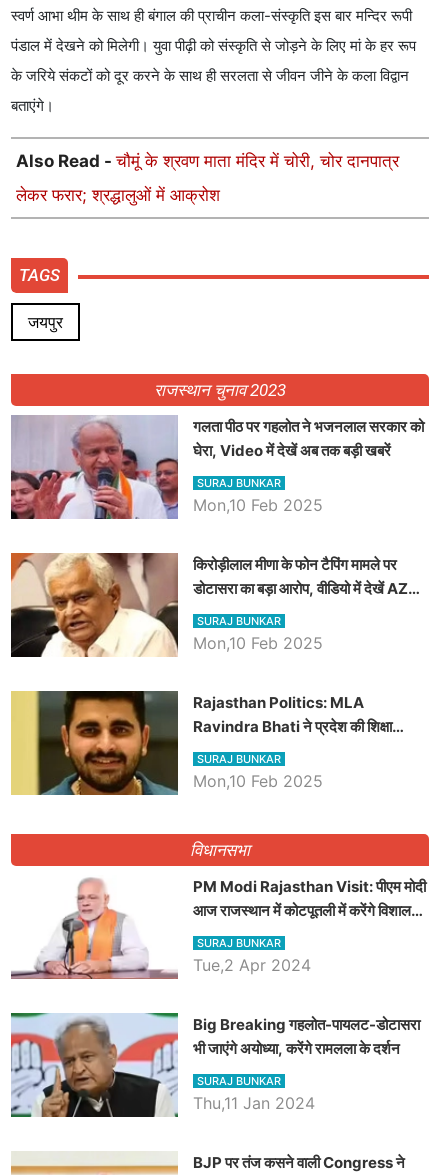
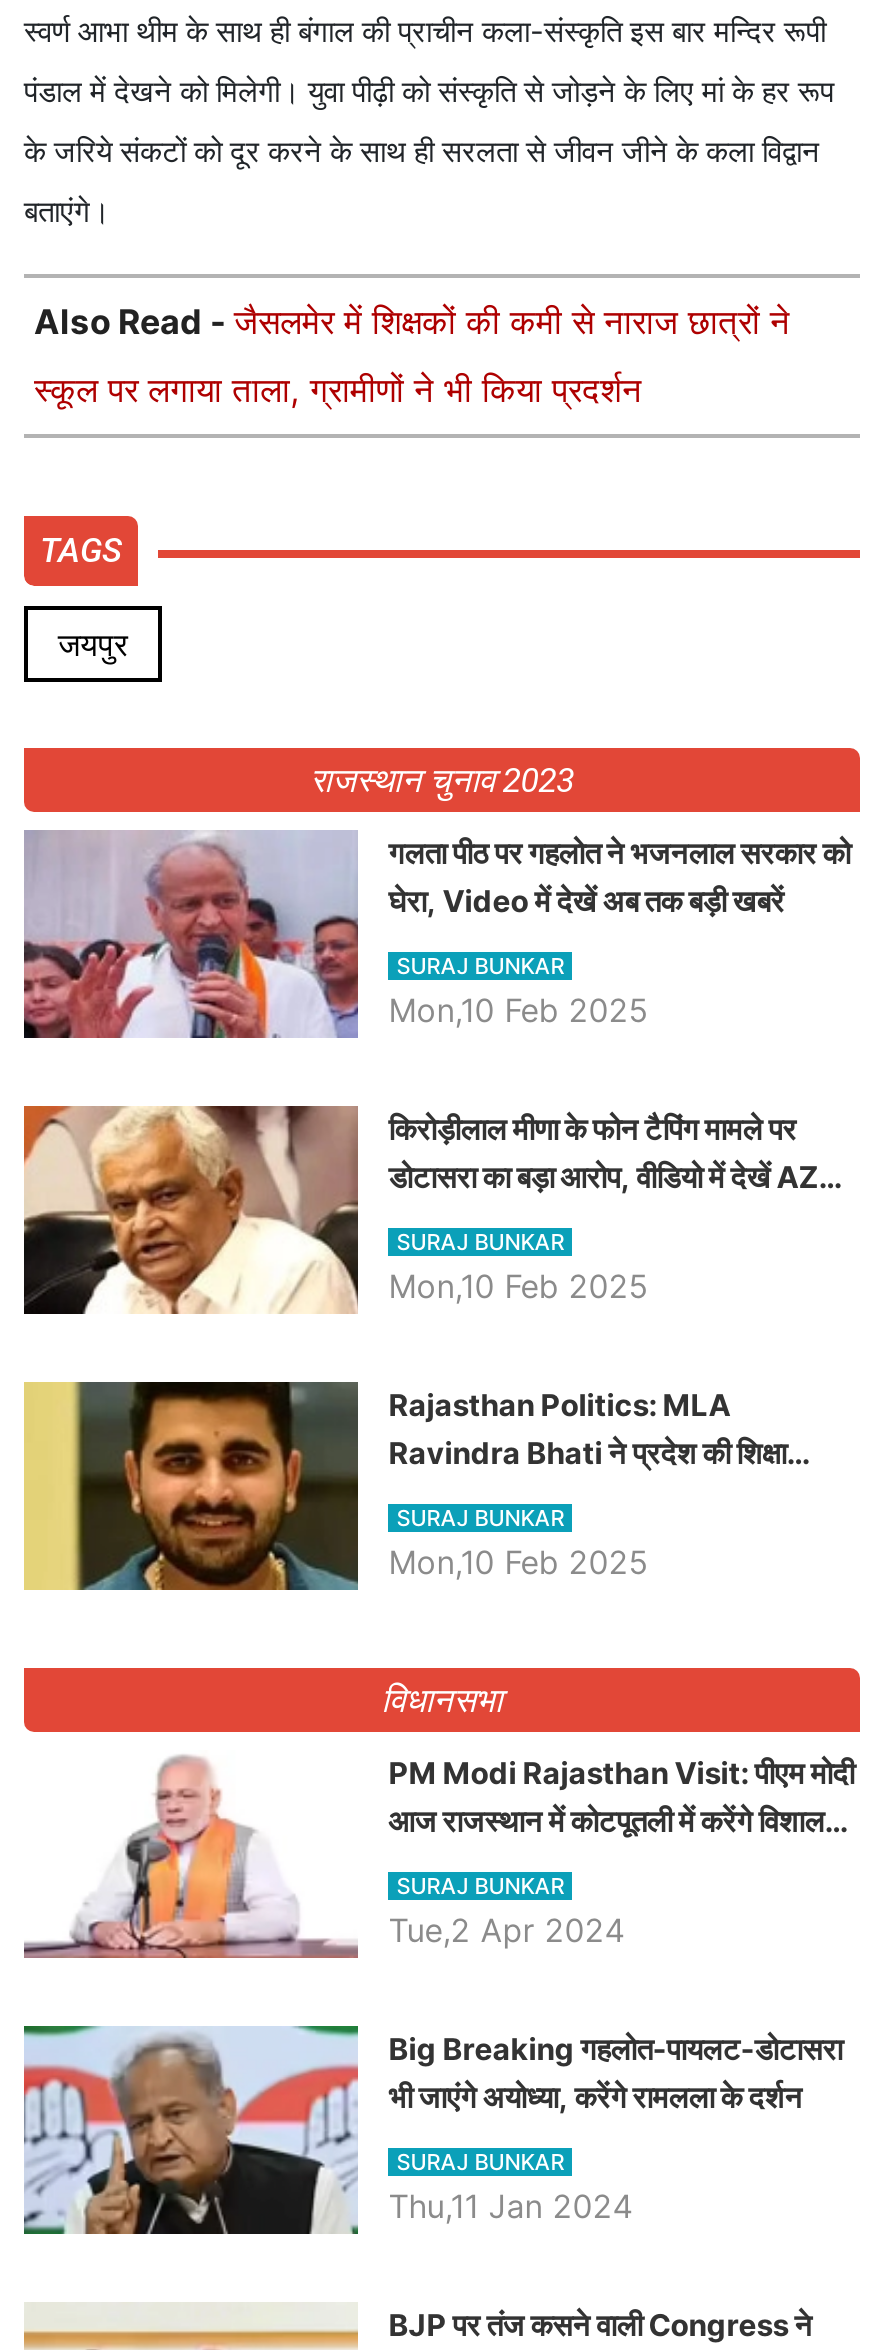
[16,151,399,171] Also Read - चौमूं के श्रवण माता मंदिर में चोरी, चोर दानपात्र -> [34,302,790,342] Also Read - जैसलमेर में शिक्षकों की कमी से नाराज छात्रों ने
[16,185,220,205] लेकर फरार; श्रद्धालुओं में आक्रोश -> [34,370,642,410] स्कूल पर लगाया ताला, ग्रामीणों ने भी किया प्रदर्शन

